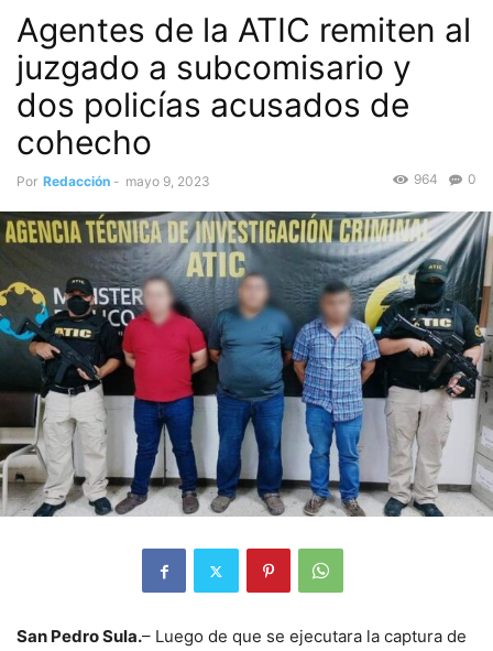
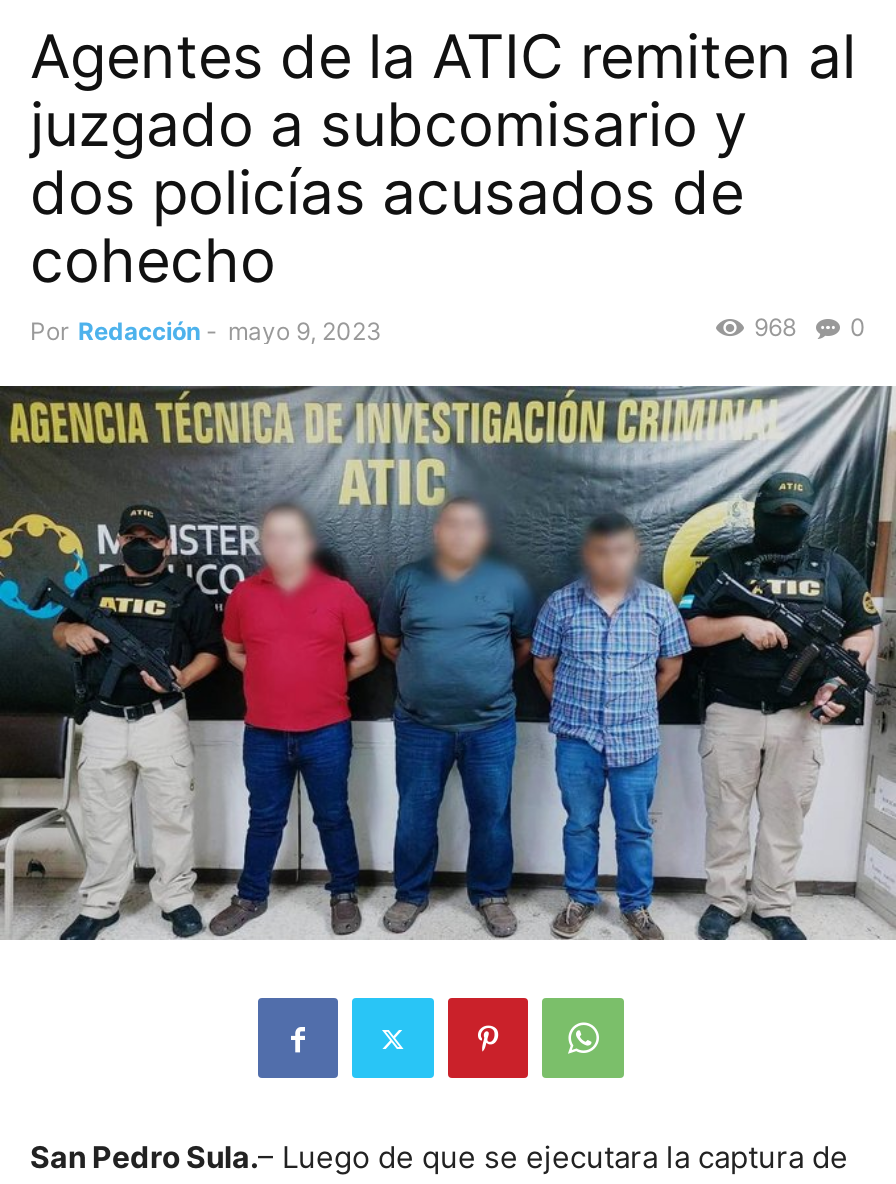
[414,171,476,187] 964 0 -> [754,312,866,342] 968 0

